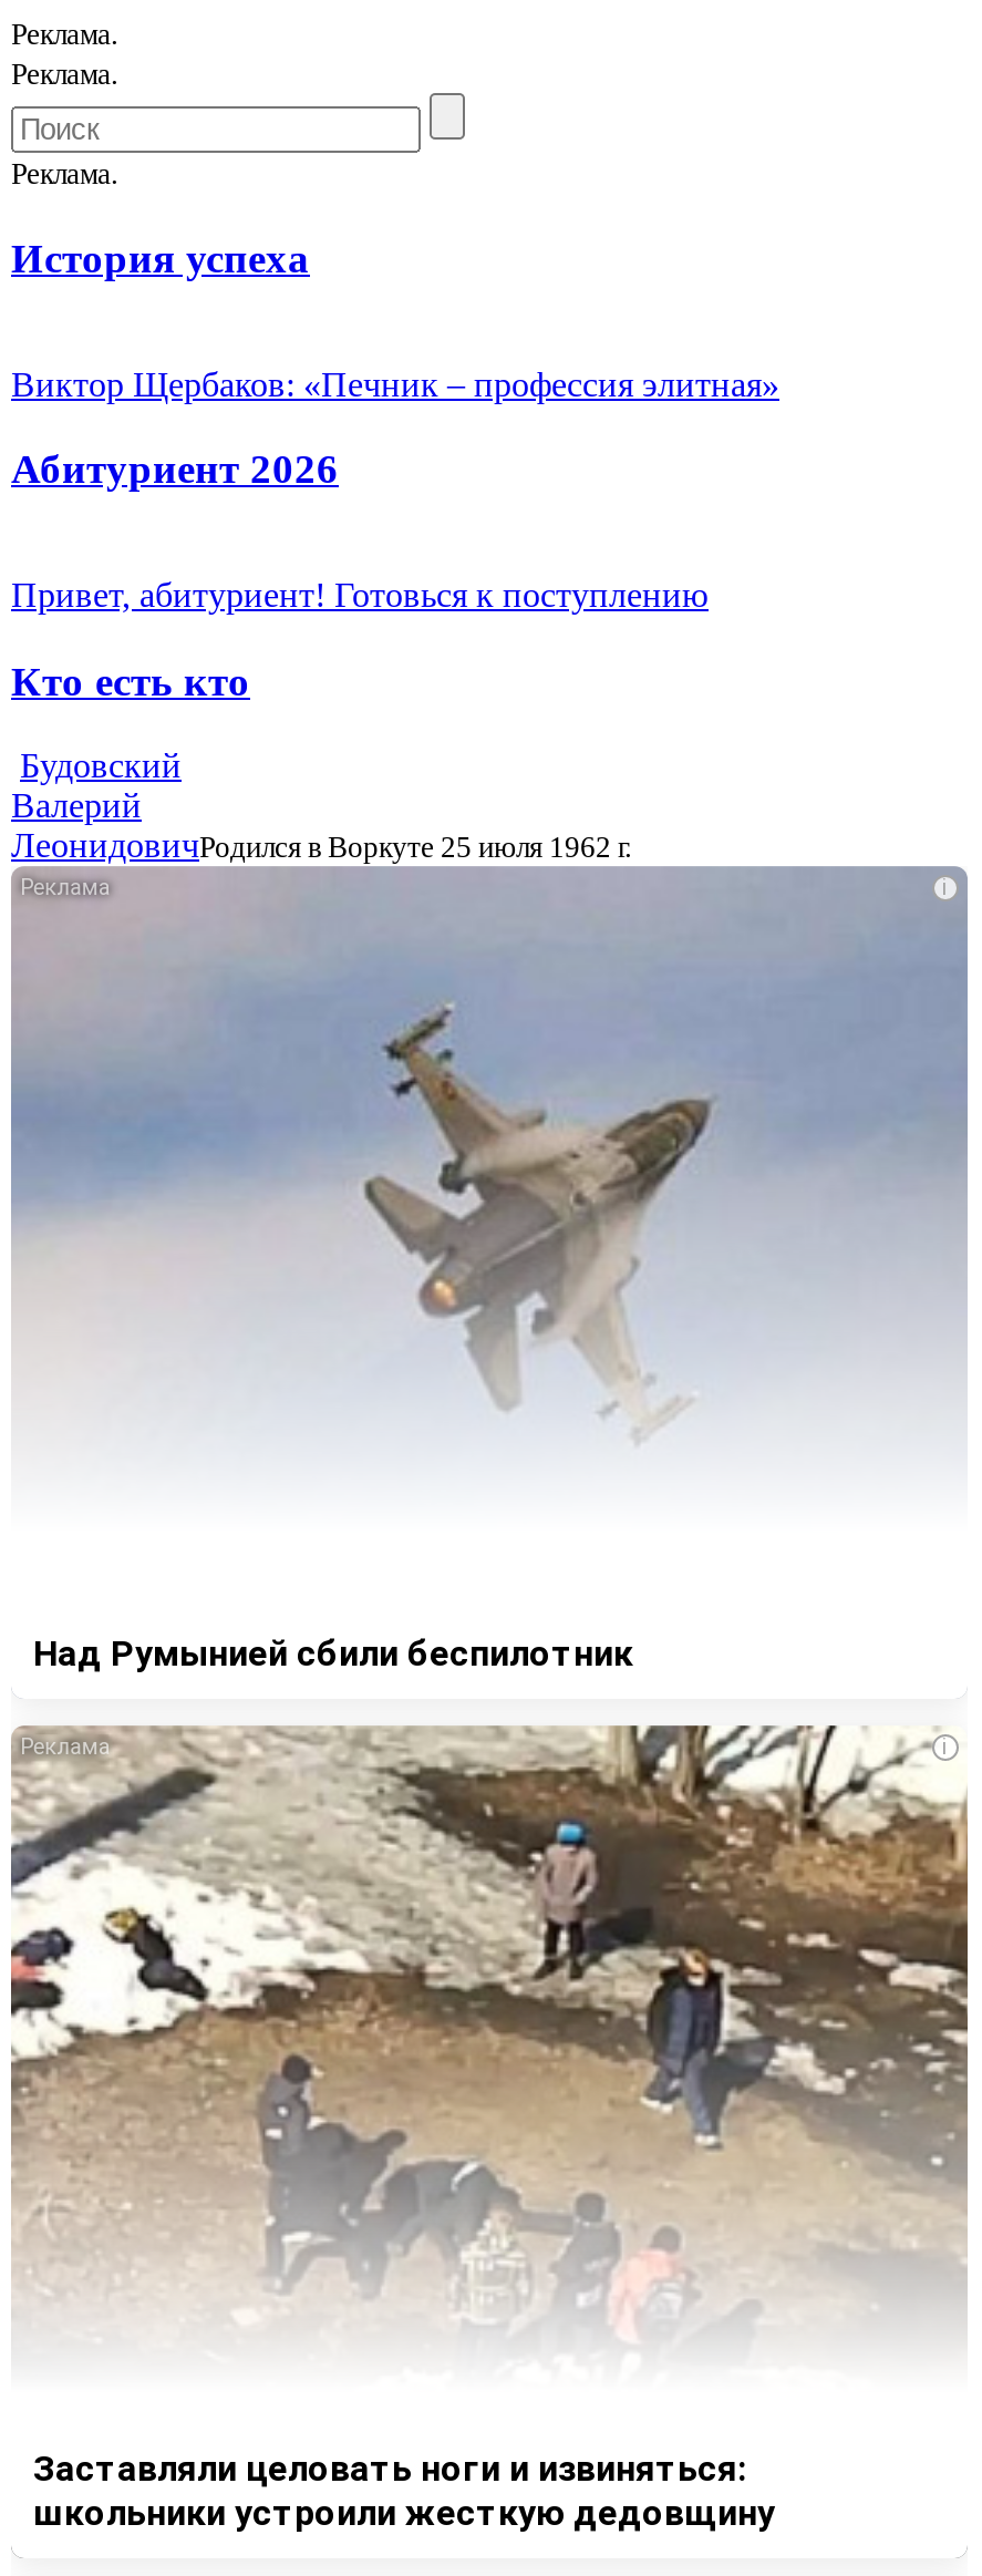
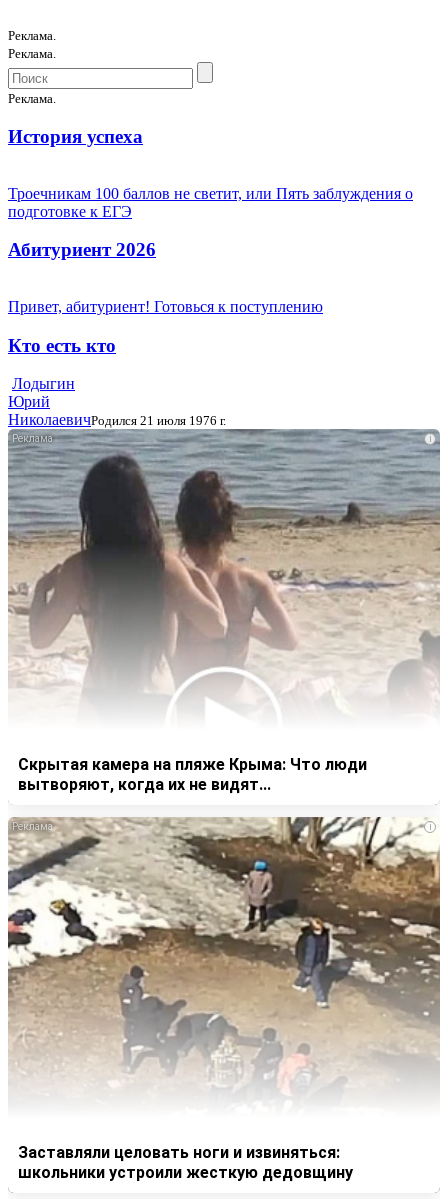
[11,365,779,402] Виктор Щербаков: «Печник – профессия элитная» -> [8,185,413,220] Троечникам 100 баллов не светит, или Пять заблуждения о | подготовке к ЕГЭ
[11,747,631,865] Будовский | Валерий | ЛеонидовичРодился в Воркуте 25 июля 1962 г. -> [8,375,226,428] Лодыгин | Юрий | НиколаевичРодился 21 июля 1976 г.
[11,866,968,1462] [image] -> [8,430,440,698] [image]
[33,1633,633,1675] Над Румынией сбили беспилотник -> [18,755,367,794] Скрытая камера на пляже Крыма: Что люди | вытворяют, когда их не видят...

